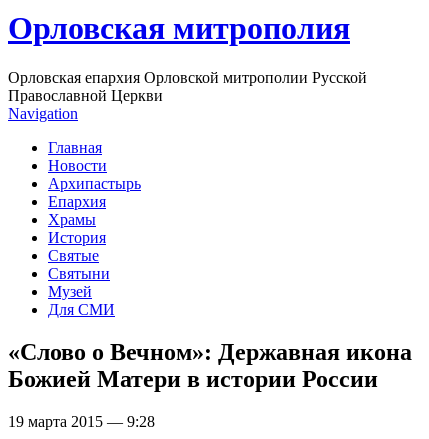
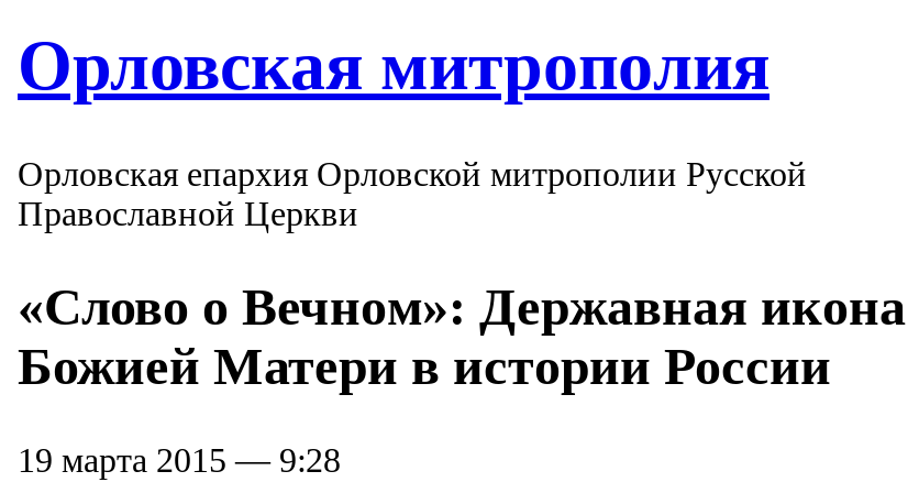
[8,105,141,318] Navigation | Главная | Новости | Архипастырь | Епархия | Храмы | История | Святые | Святыни | Музей | Для СМИ -> none

